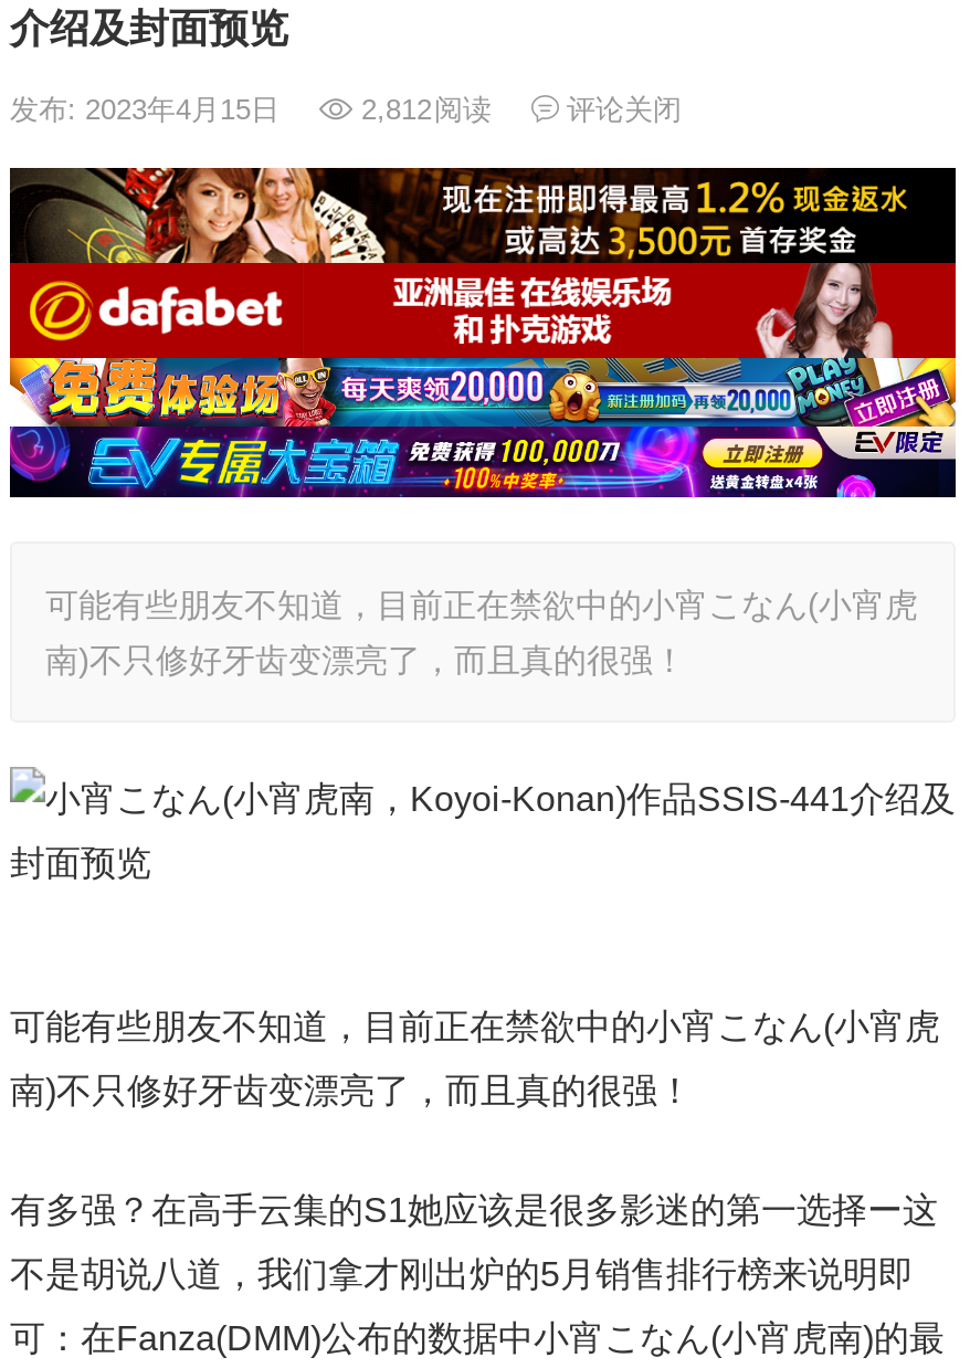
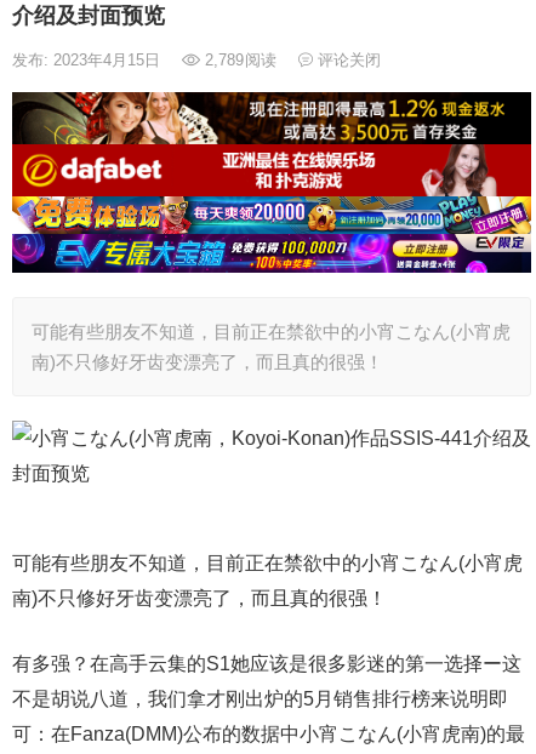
[10,93,682,126] 发布: 2023年4月15日 2,812阅读 评论关闭 -> [12,51,381,69] 发布: 2023年4月15日 2,789阅读 评论关闭

